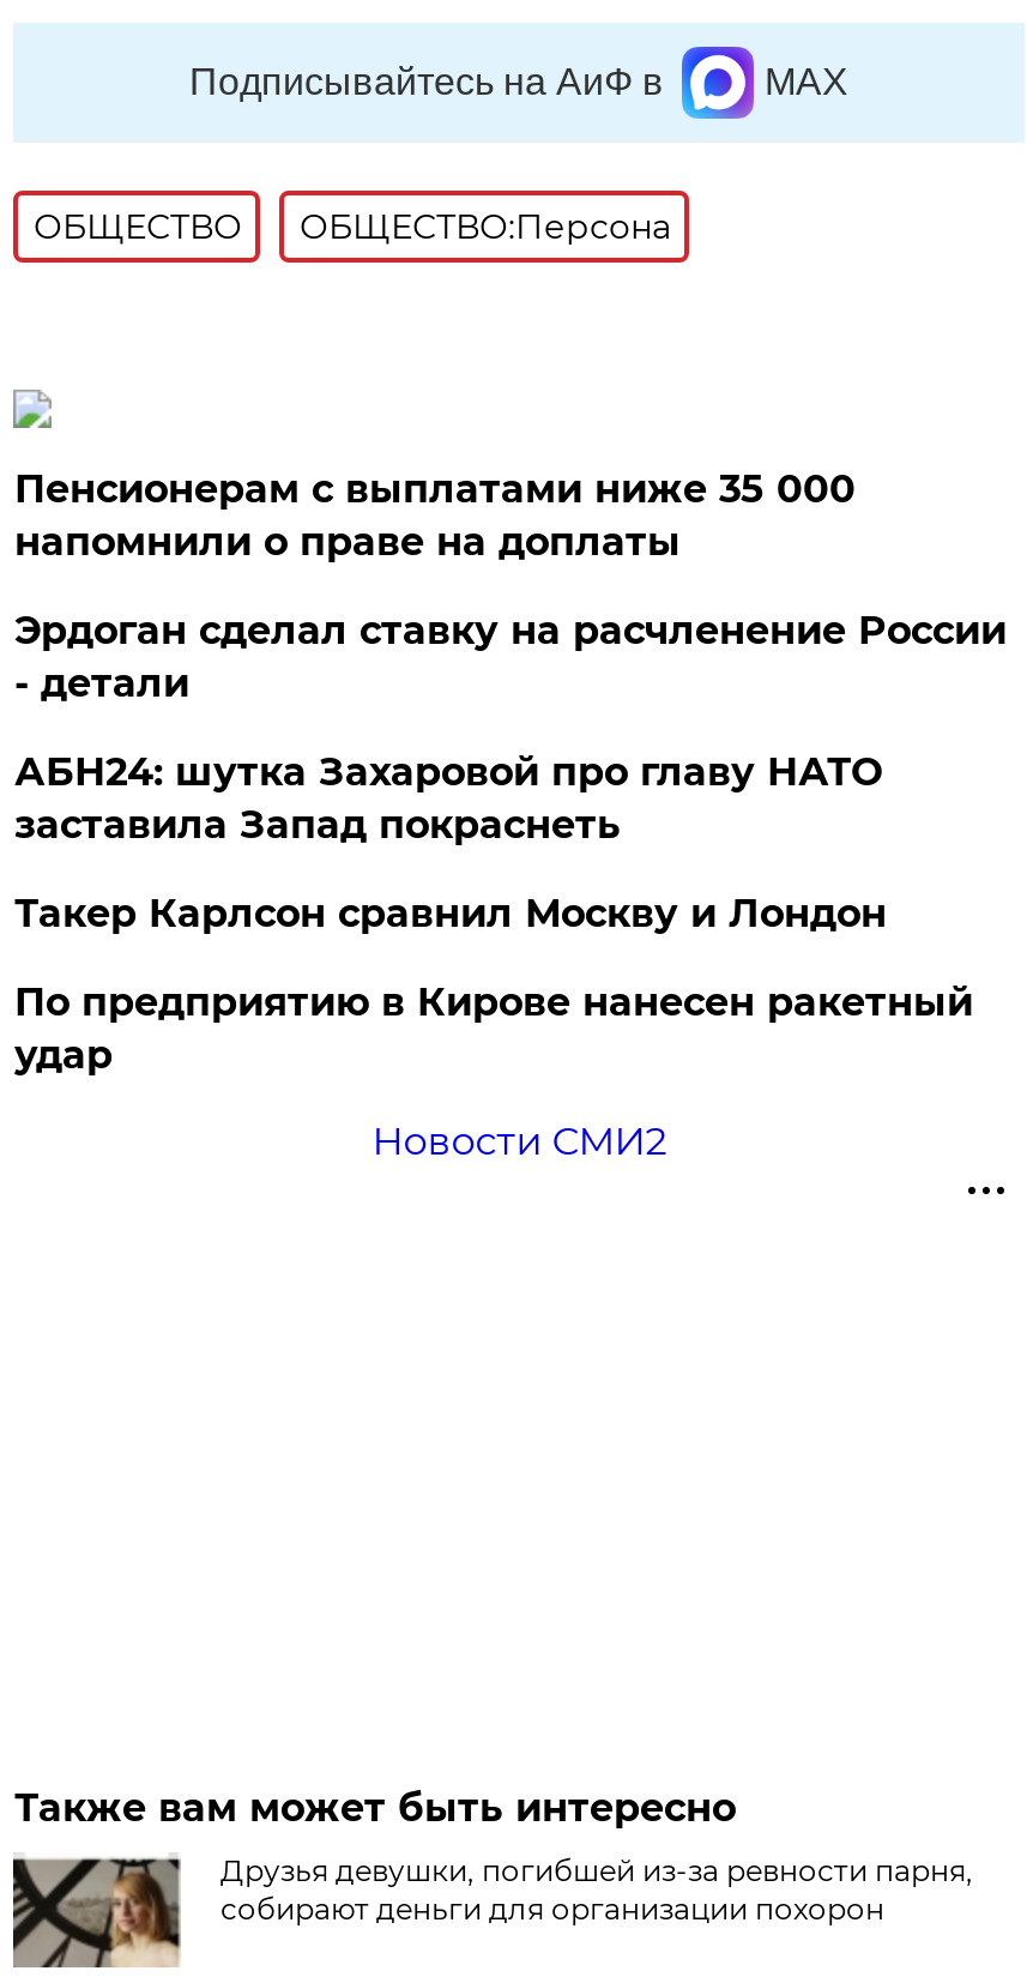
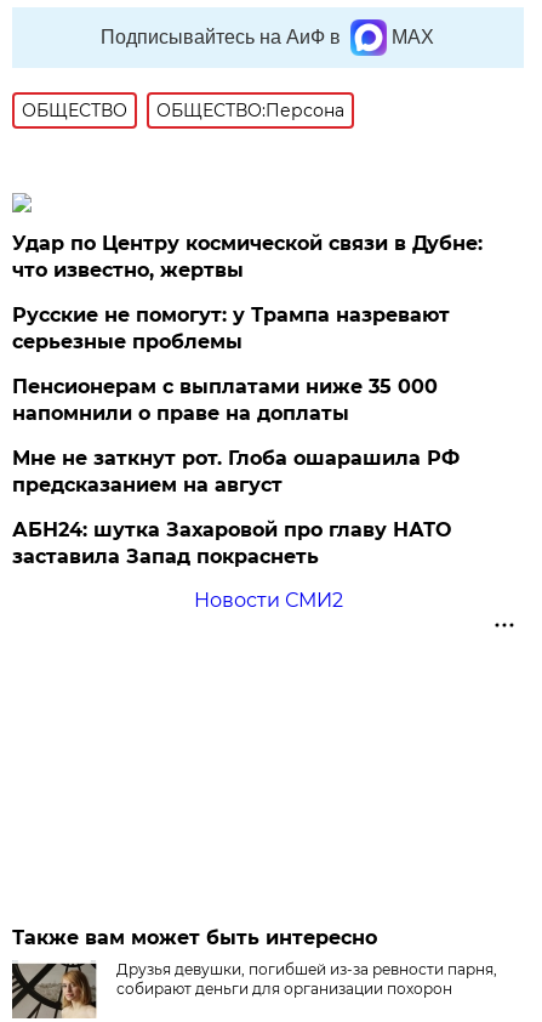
none -> [13,231,483,353] Удар по Центру космической связи в Дубне: | что известно, жертвы | Русские не помогут: у Трампа назревают | серьезные проблемы
moved [14,466,855,564] -> [13,375,438,424]: Пенсионерам с выплатами ниже 35 000 | напомнили о праве на доплаты
[14,607,1006,705] Эрдоган сделал ставку на расчленение России | - детали -> [13,446,460,496] Мне не заткнут рот. Глоба ошарашила РФ | предсказанием на август
moved [14,749,882,847] -> [13,518,452,568]: АБН24: шутка Захаровой про главу НАТО | заставила Запад покраснеть
[14,890,973,1077] Такер Карлсон сравнил Москву и Лондон | По предприятию в Кирове нанесен ракетный | удар -> none

